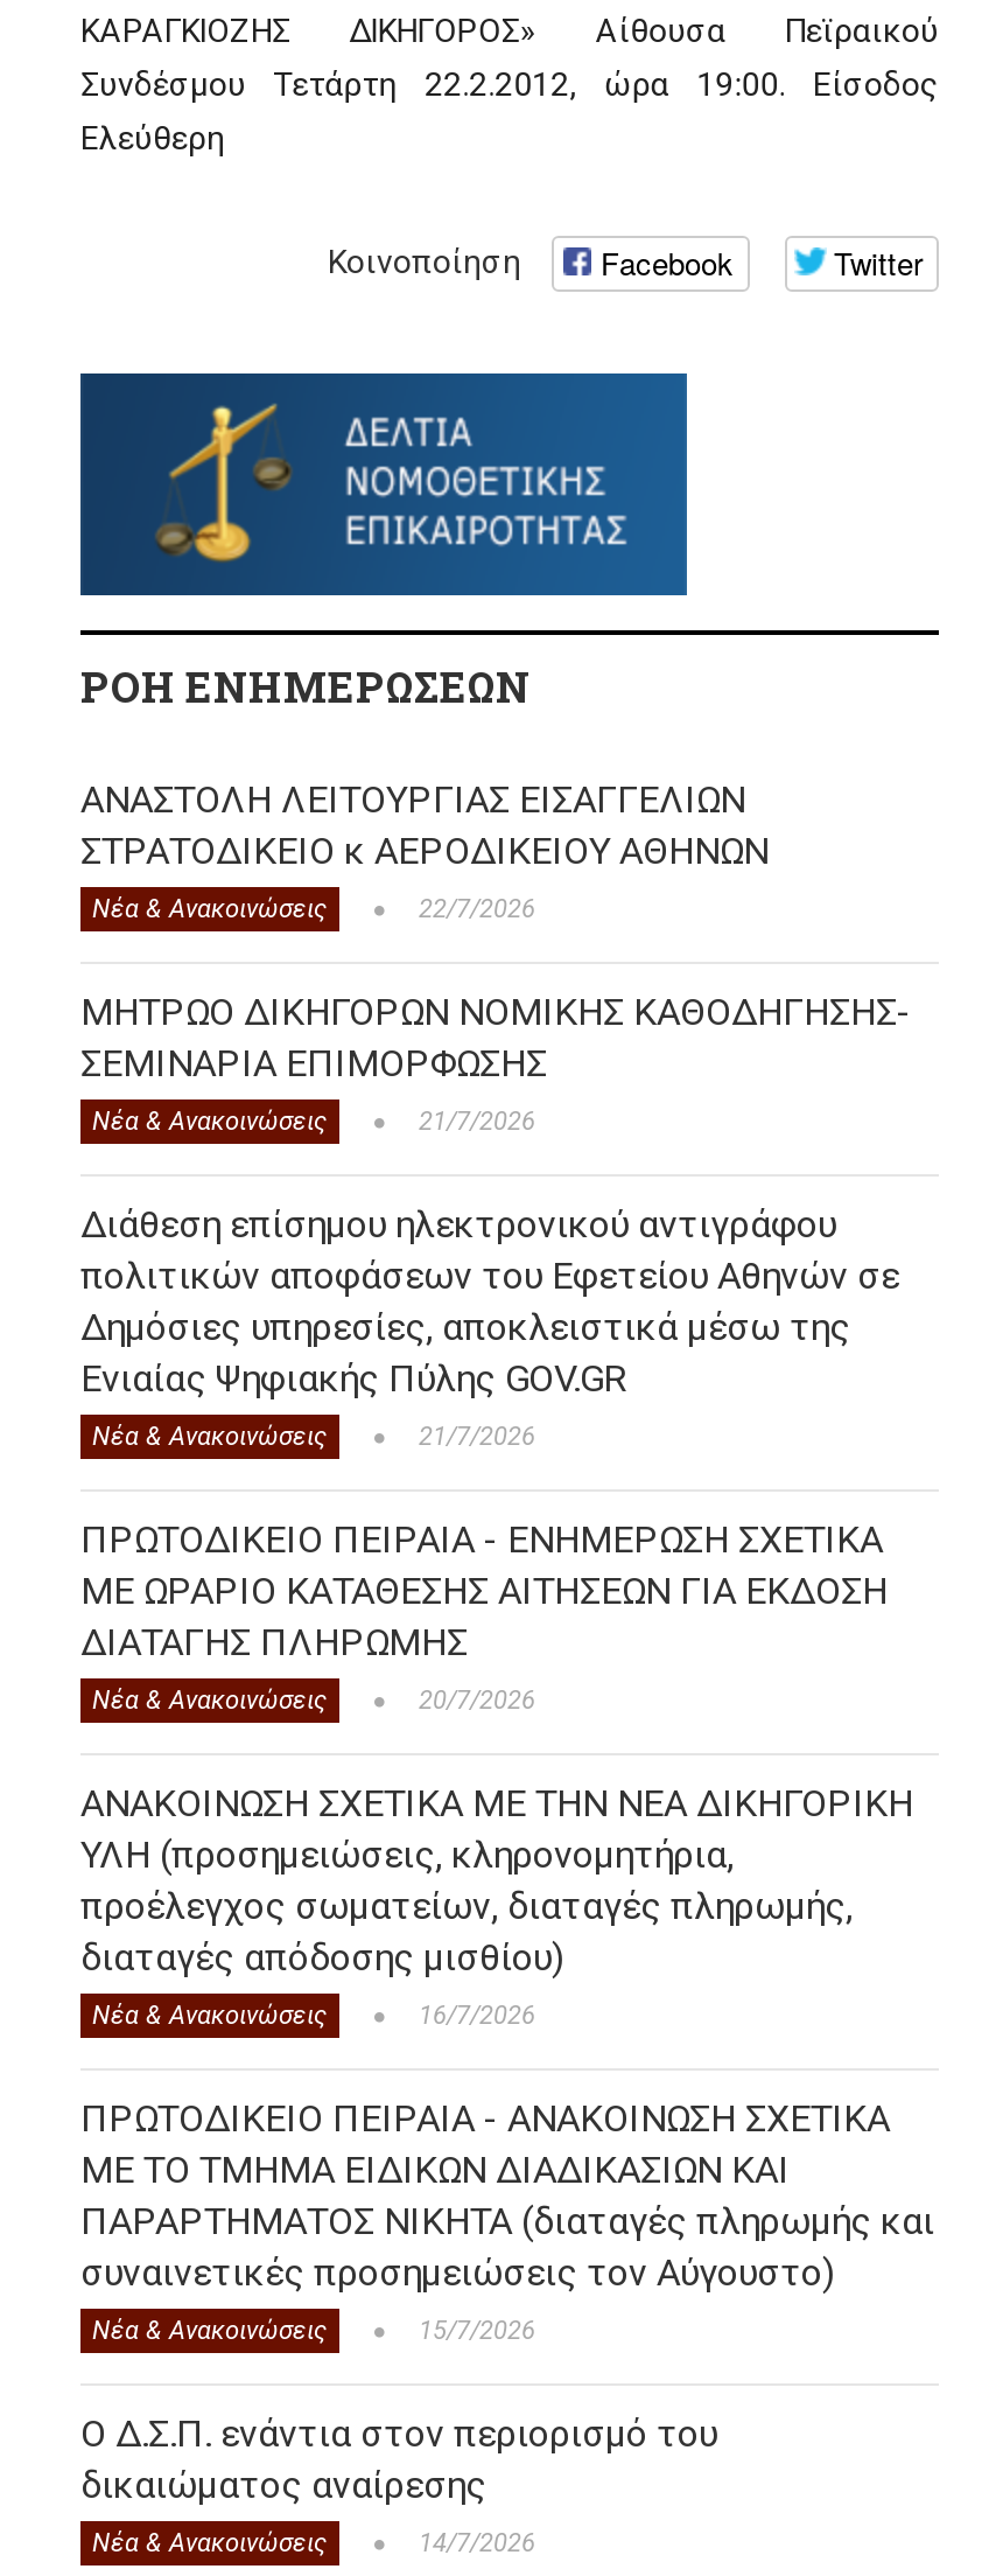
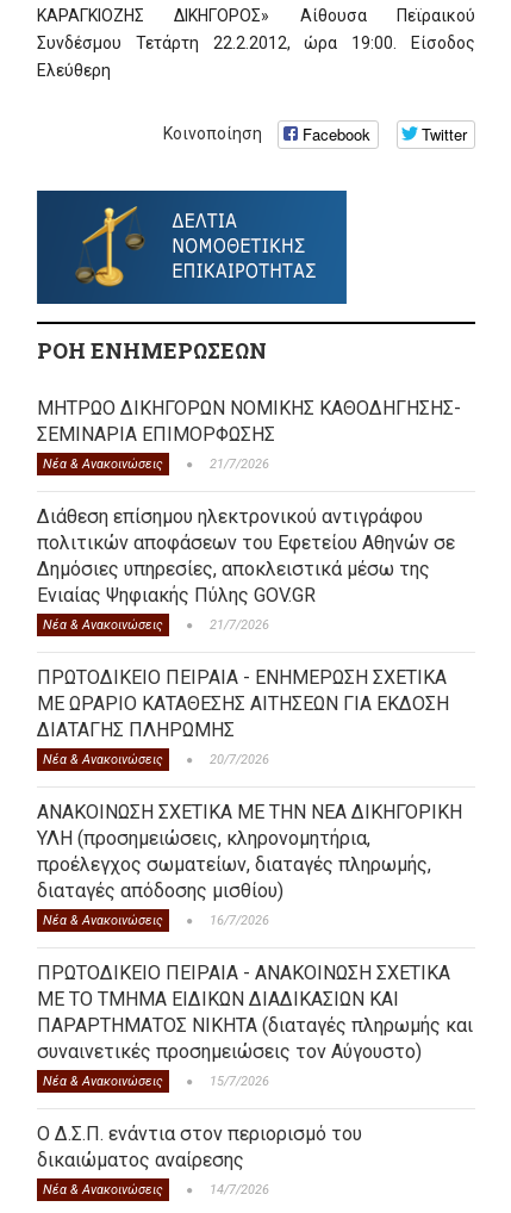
[80,777,769,924] ΑΝΑΣΤΟΛΗ ΛΕΙΤΟΥΡΓΙΑΣ ΕΙΣΑΓΓΕΛΙΩΝ | ΣΤΡΑΤΟΔΙΚΕΙΟ κ ΑΕΡΟΔΙΚΕΙΟΥ ΑΘΗΝΩΝ | Νέα & Ανακοινώσεις | 22/7/2026 -> none

